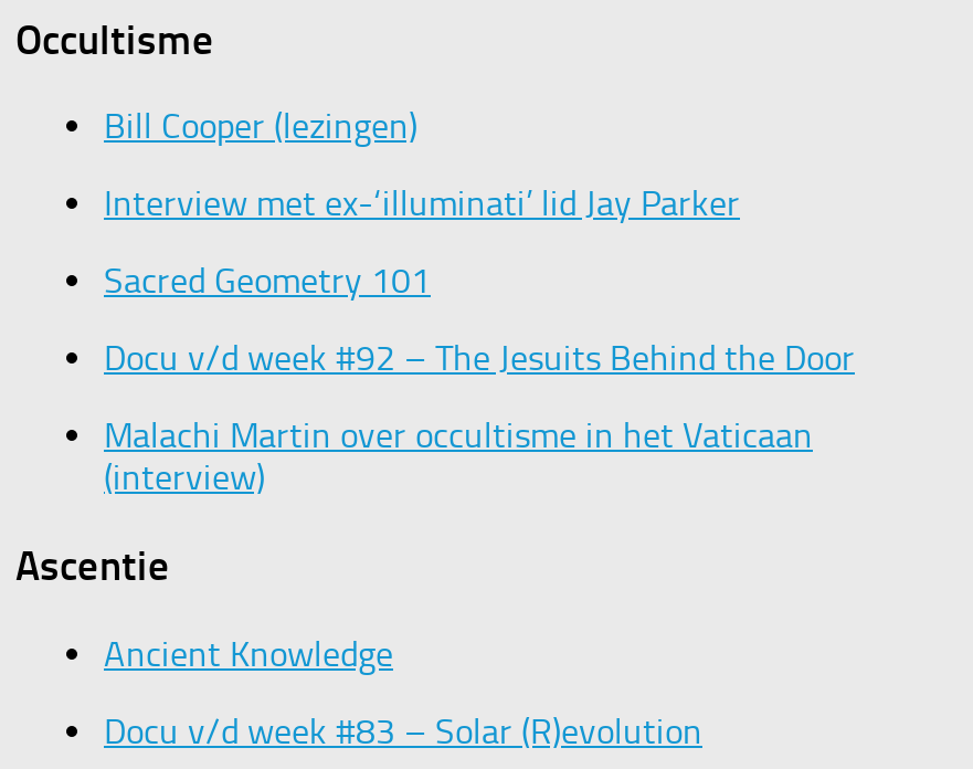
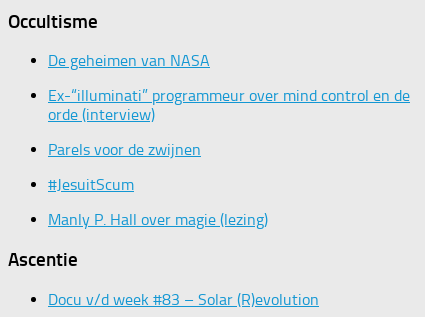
[104,106,417,148] Bill Cooper (lezingen) -> [48,51,210,70] De geheimen van NASA
[104,183,740,225] Interview met ex-‘illuminati’ lid Jay Parker -> [48,86,410,124] Ex-“illuminati” programmeur over mind control en de | orde (interview)
[104,261,431,303] Sacred Geometry 101 -> [48,140,201,159] Parels voor de zwijnen
[104,338,855,380] Docu v/d week #92 – The Jesuits Behind the Door -> [48,175,134,194] #JesuitScum
[104,415,813,499] Malachi Martin over occultisme in het Vaticaan | (interview) -> [48,210,268,229] Manly P. Hall over magie (lezing)
[104,633,393,675] Ancient Knowledge -> none

